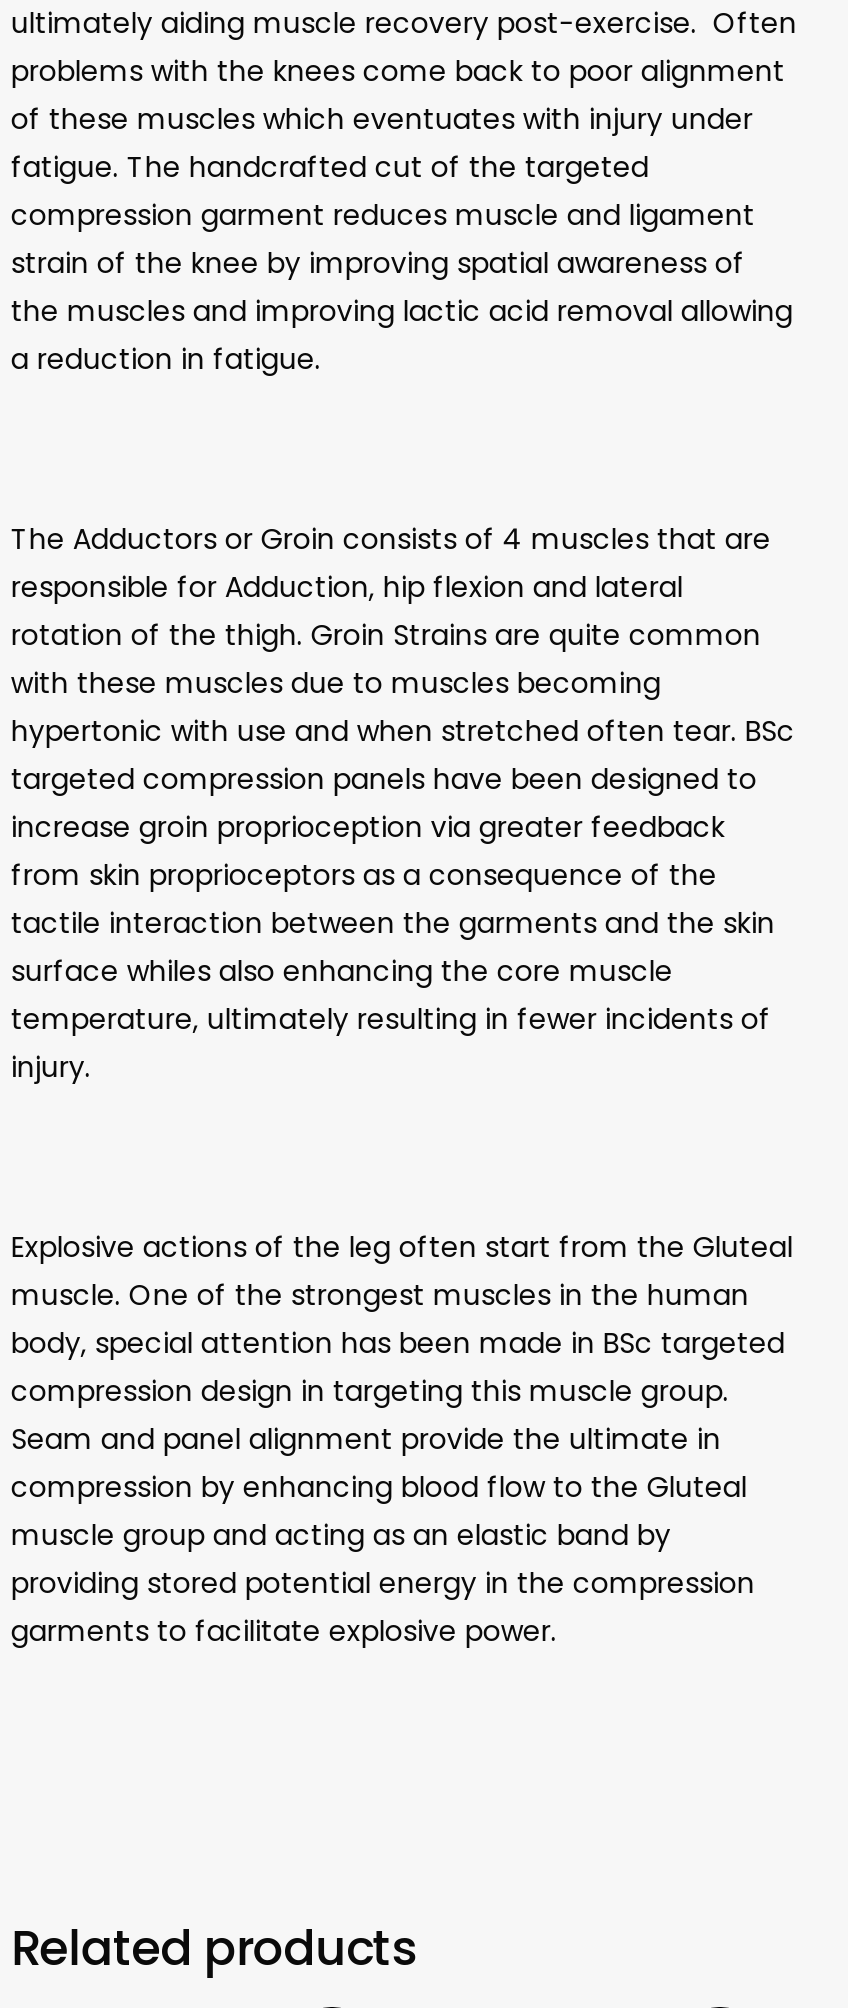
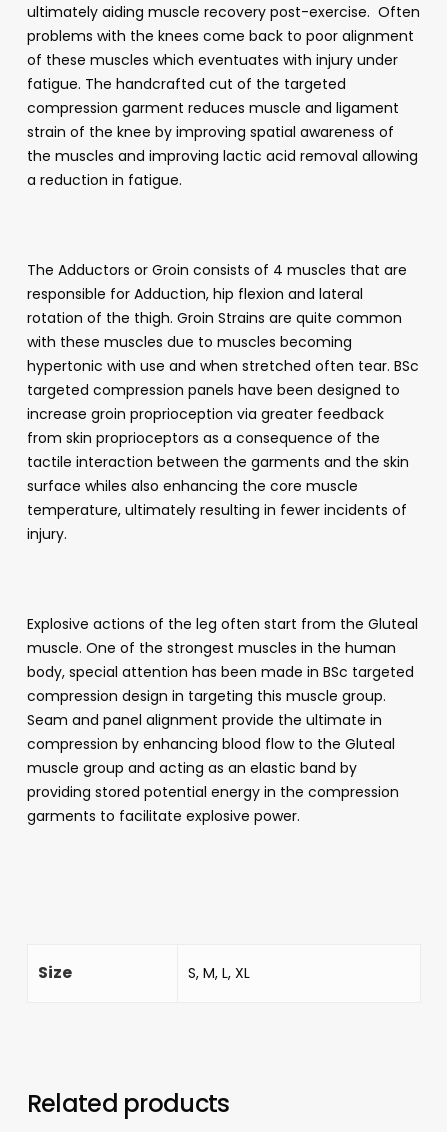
none -> [38,961,250,984] Size | S, M, L, XL

